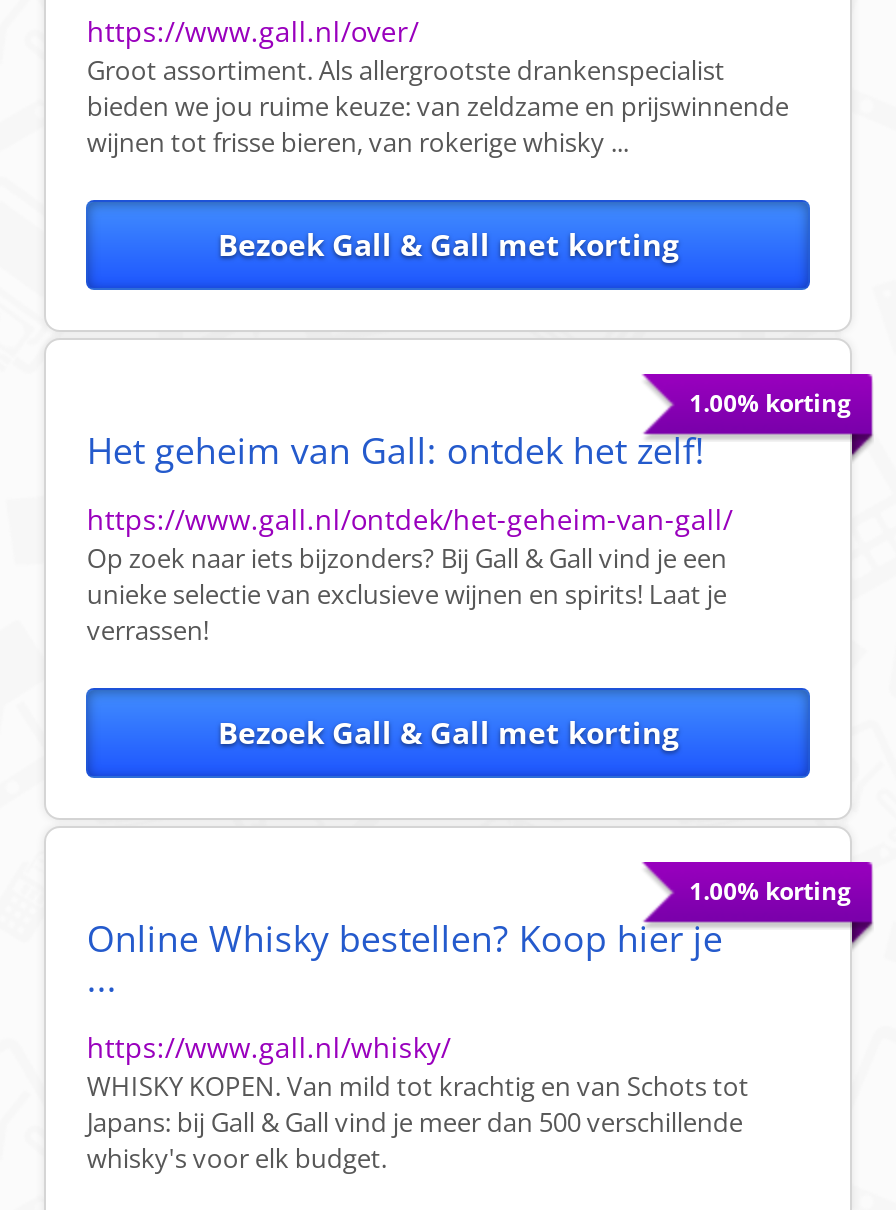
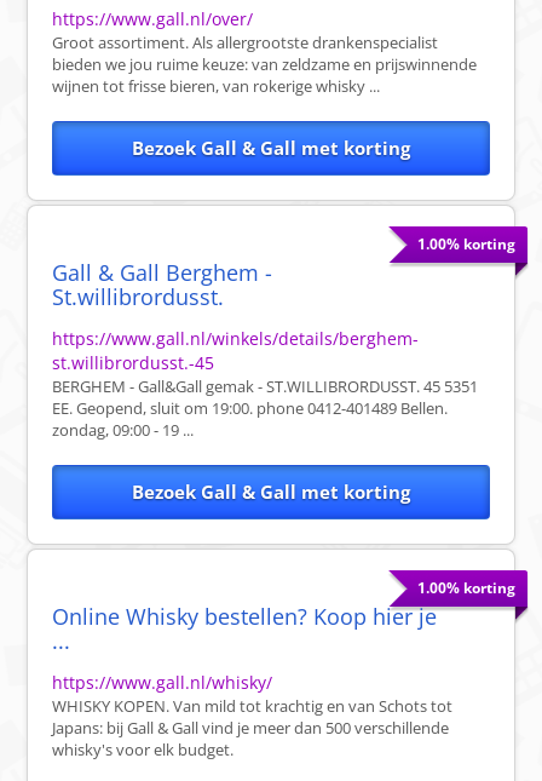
[87,427,705,475] Het geheim van Gall: ontdek het zelf! -> [53,258,273,312] Gall & Gall Berghem - | St.willibrordusst.
[87,501,733,649] https://www.gall.nl/ontdek/het-geheim-van-gall/ | Op zoek naar iets bijzonders? Bij Gall & Gall vind je een | unieke selectie van exclusieve wijnen en spirits! Laat je | verrassen! -> [53,327,478,441] https://www.gall.nl/winkels/details/berghem- | st.willibrordusst.-45 | BERGHEM - Gall&Gall gemak - ST.WILLIBRORDUSST. 45 5351 | EE. Geopend, sluit om 19:00. phone 0412-401489 Bellen. | zondag, 09:00 - 19 ...

